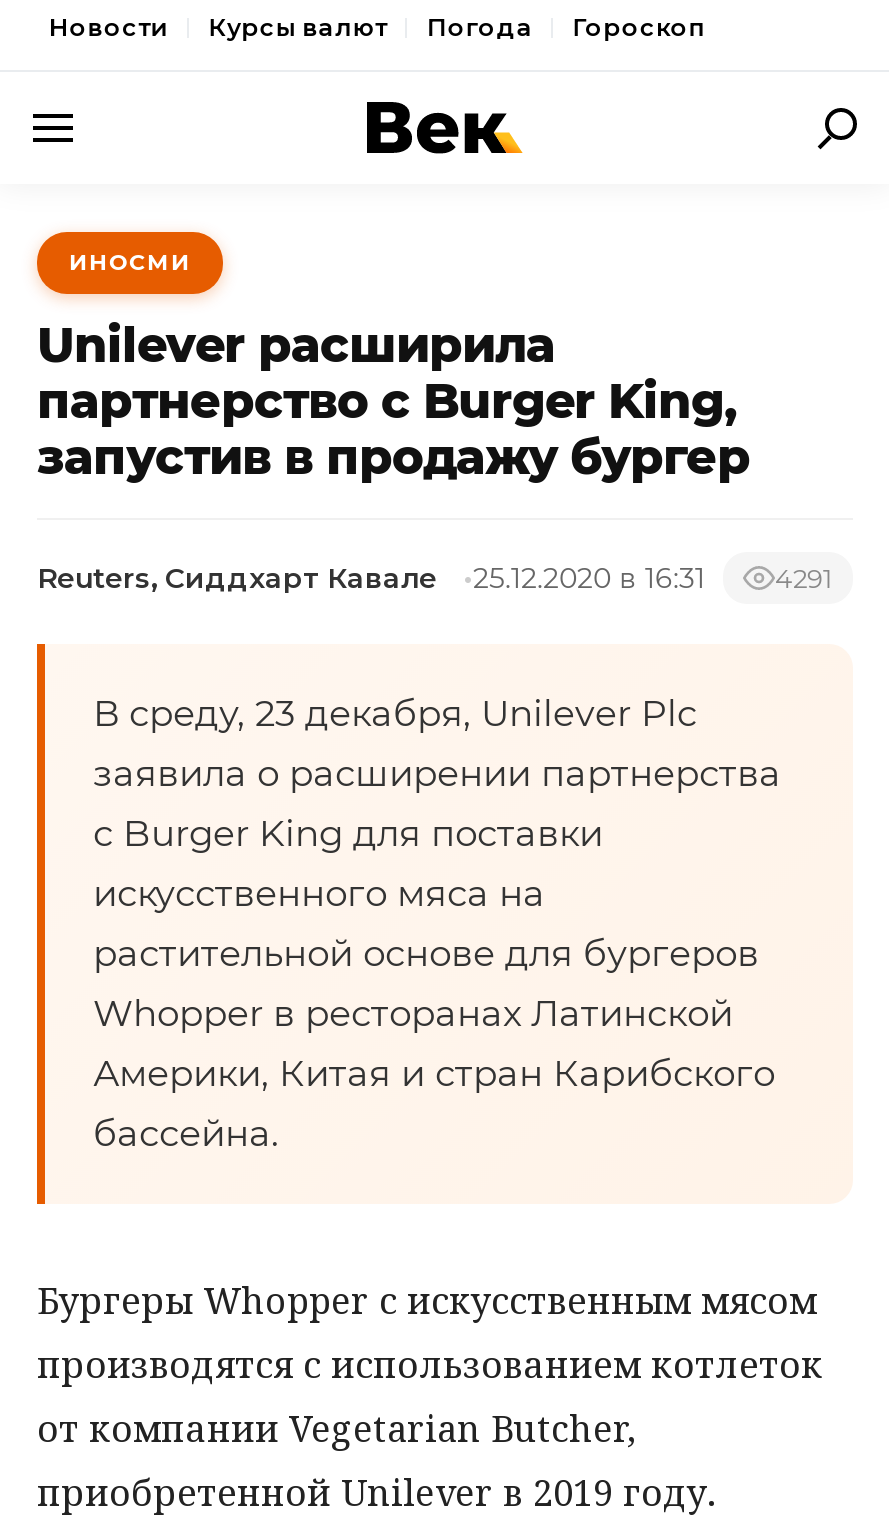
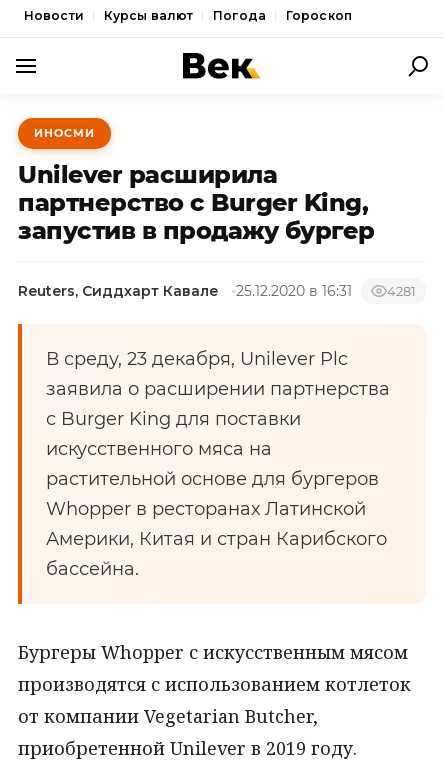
[775,562,833,594] 4291 -> [387,283,416,299] 4281

